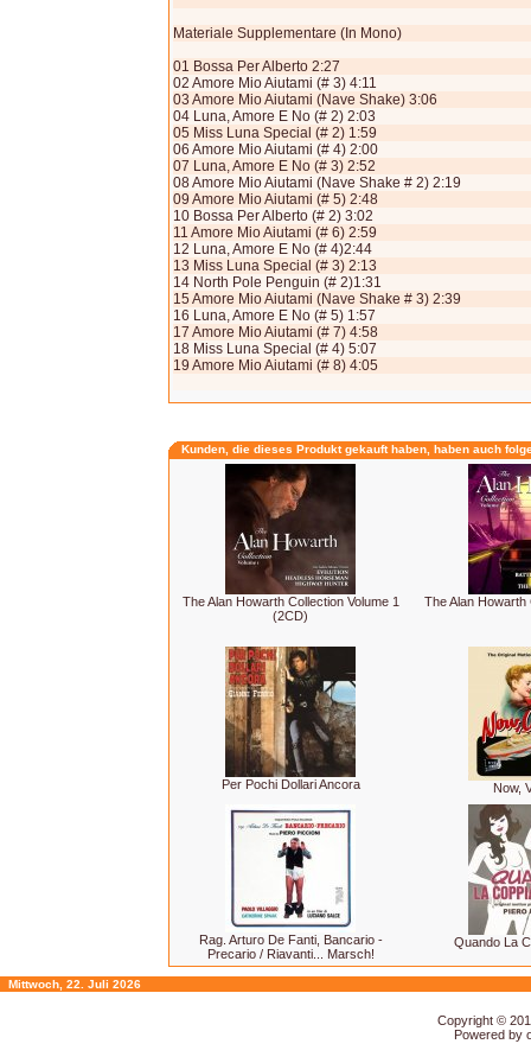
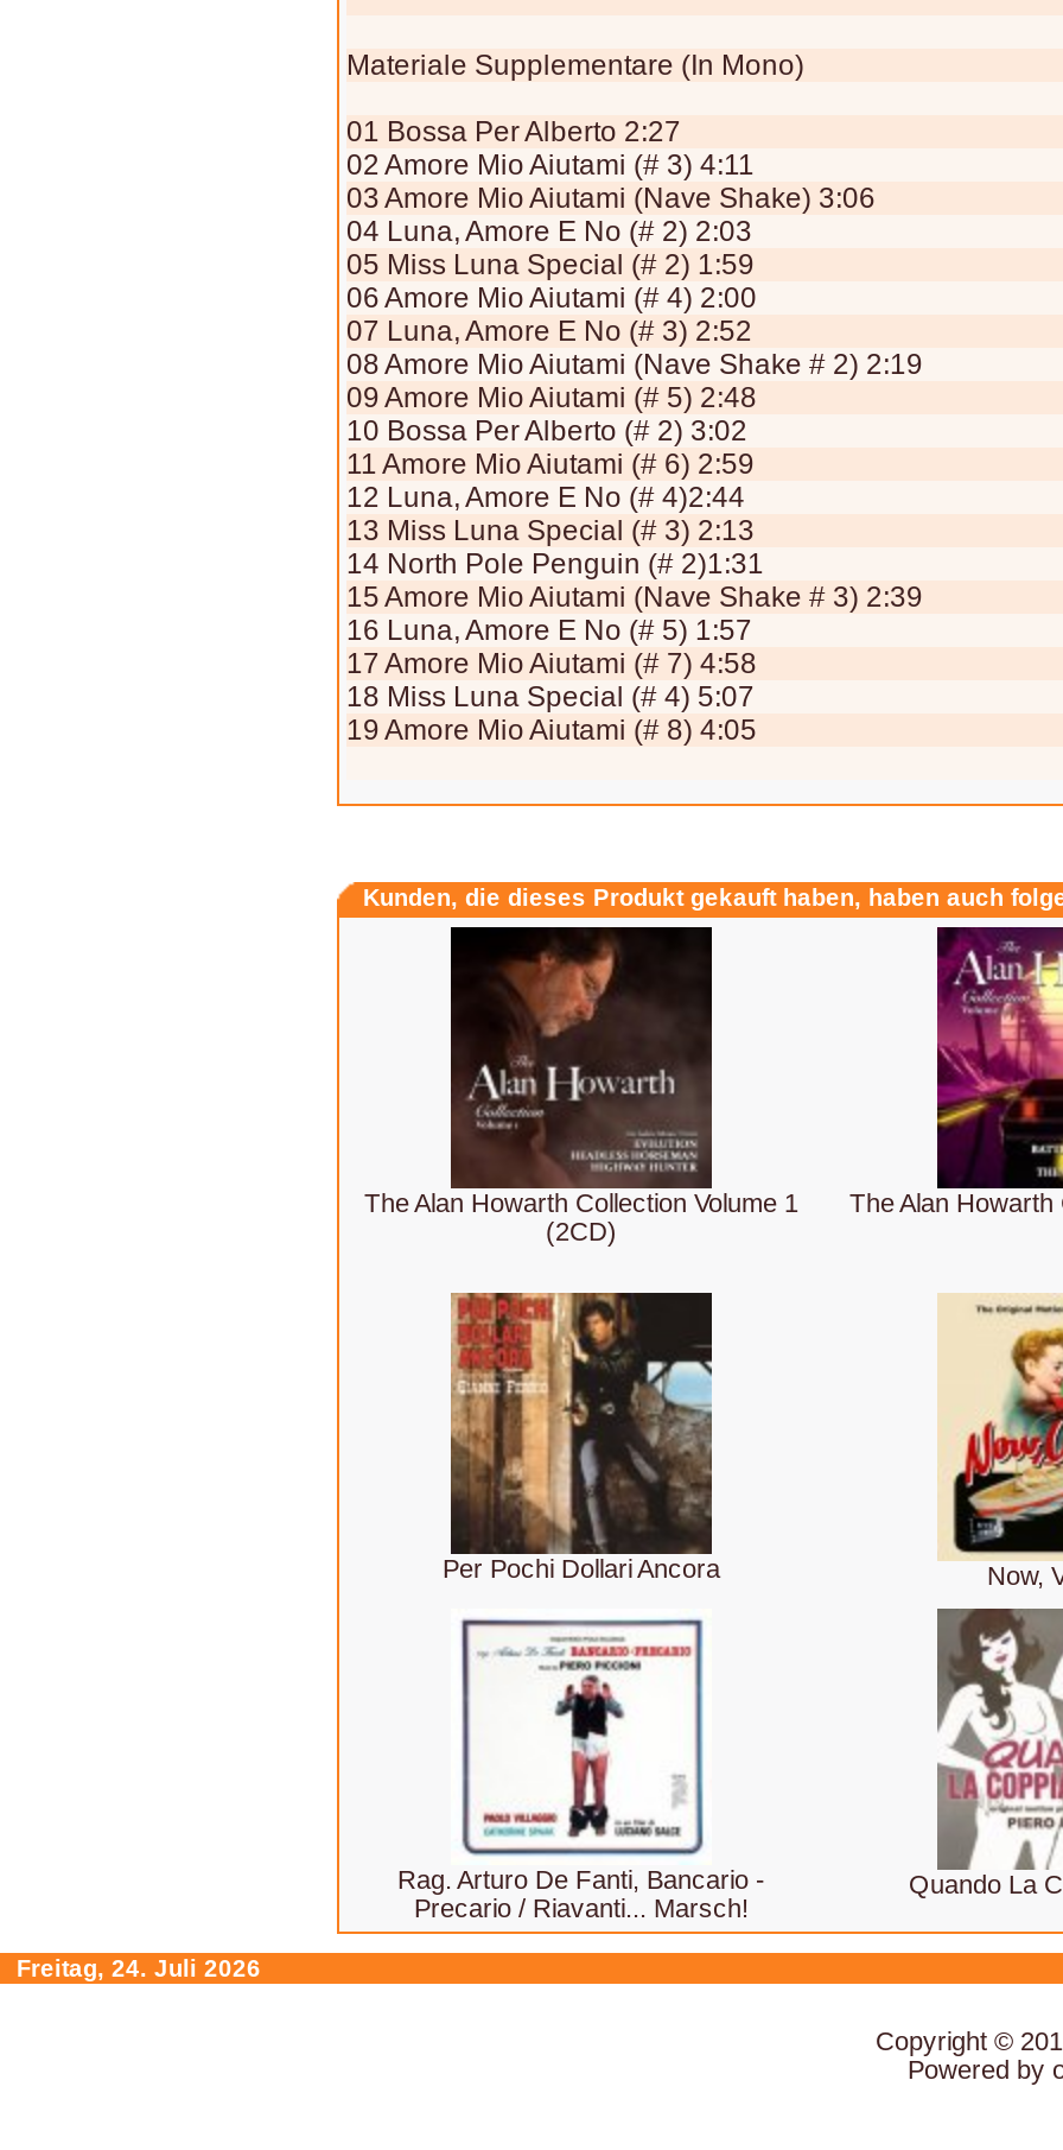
[1,978,148,991] Mittwoch, 22. Juli 2026 -> [2,1955,275,1981] Freitag, 24. Juli 2026

